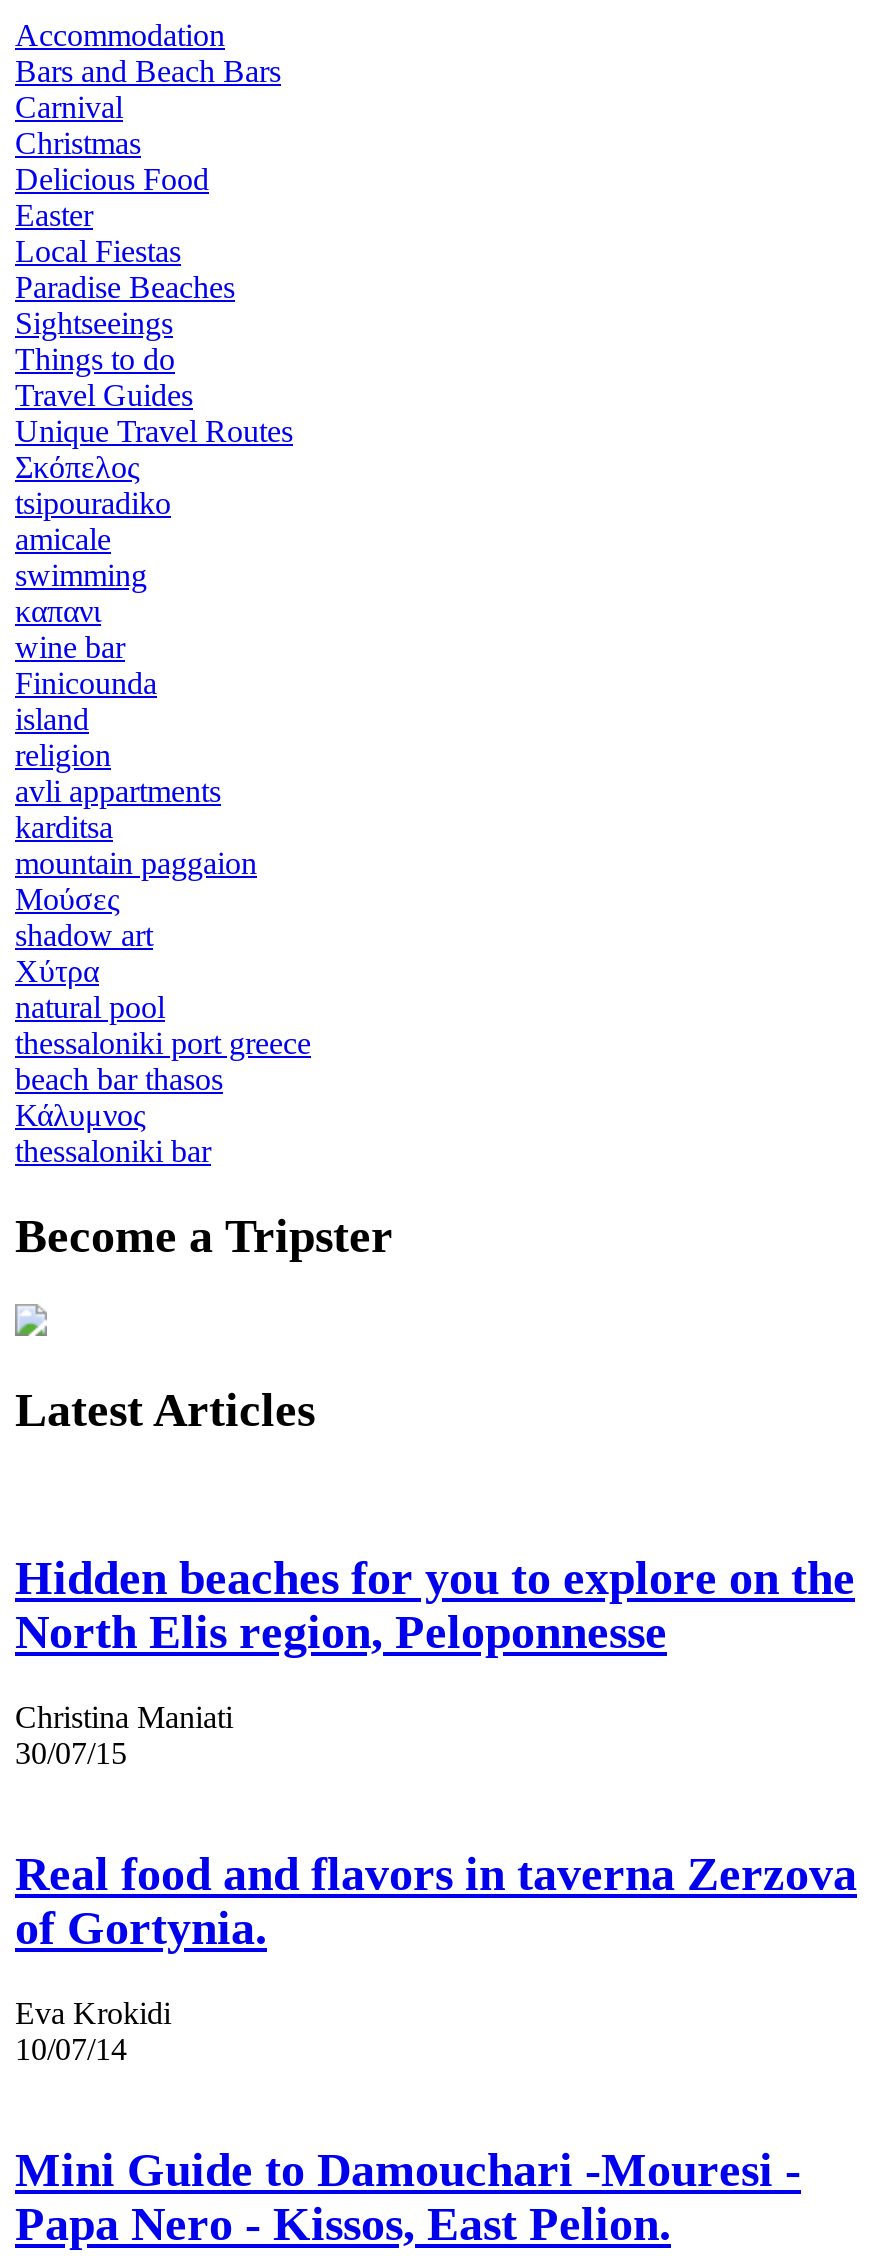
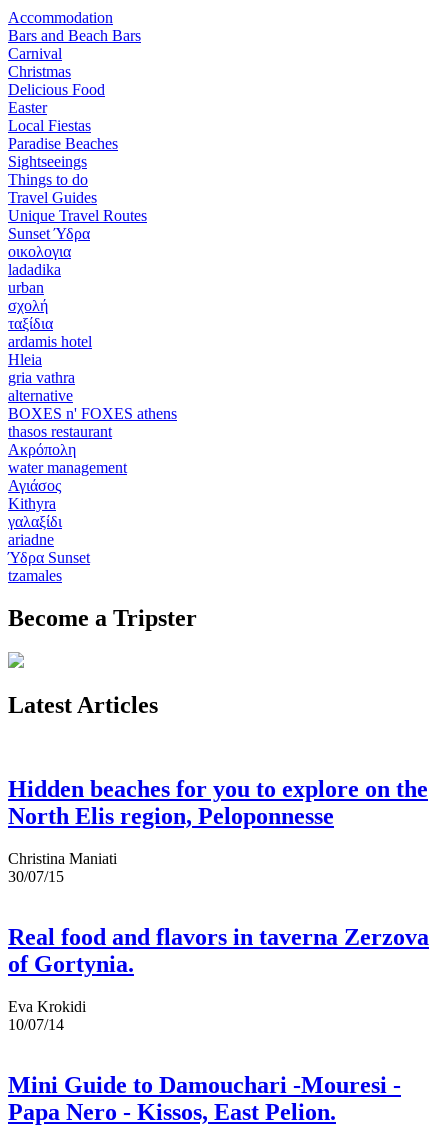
[15,450,311,1168] Σκόπελος | tsipouradiko | amicale | swimming | καπανι | wine bar | Finicounda | island | religion | avli appartments | karditsa | mountain paggaion | Μούσες | shadow art | Χύτρα | natural pool | thessaloniki port greece | beach bar thasos | Κάλυμνος | thessaloniki bar -> [8,225,177,584] Sunset Ύδρα | οικολογια | ladadika | urban | σχολή | ταξίδια | ardamis hotel | Hleia | gria vathra | alternative | BOXES n' FOXES athens | thasos restaurant | Ακρόπολη | water management | Αγιάσος | Kithyra | γαλαξίδι | ariadne | Ύδρα Sunset | tzamales

